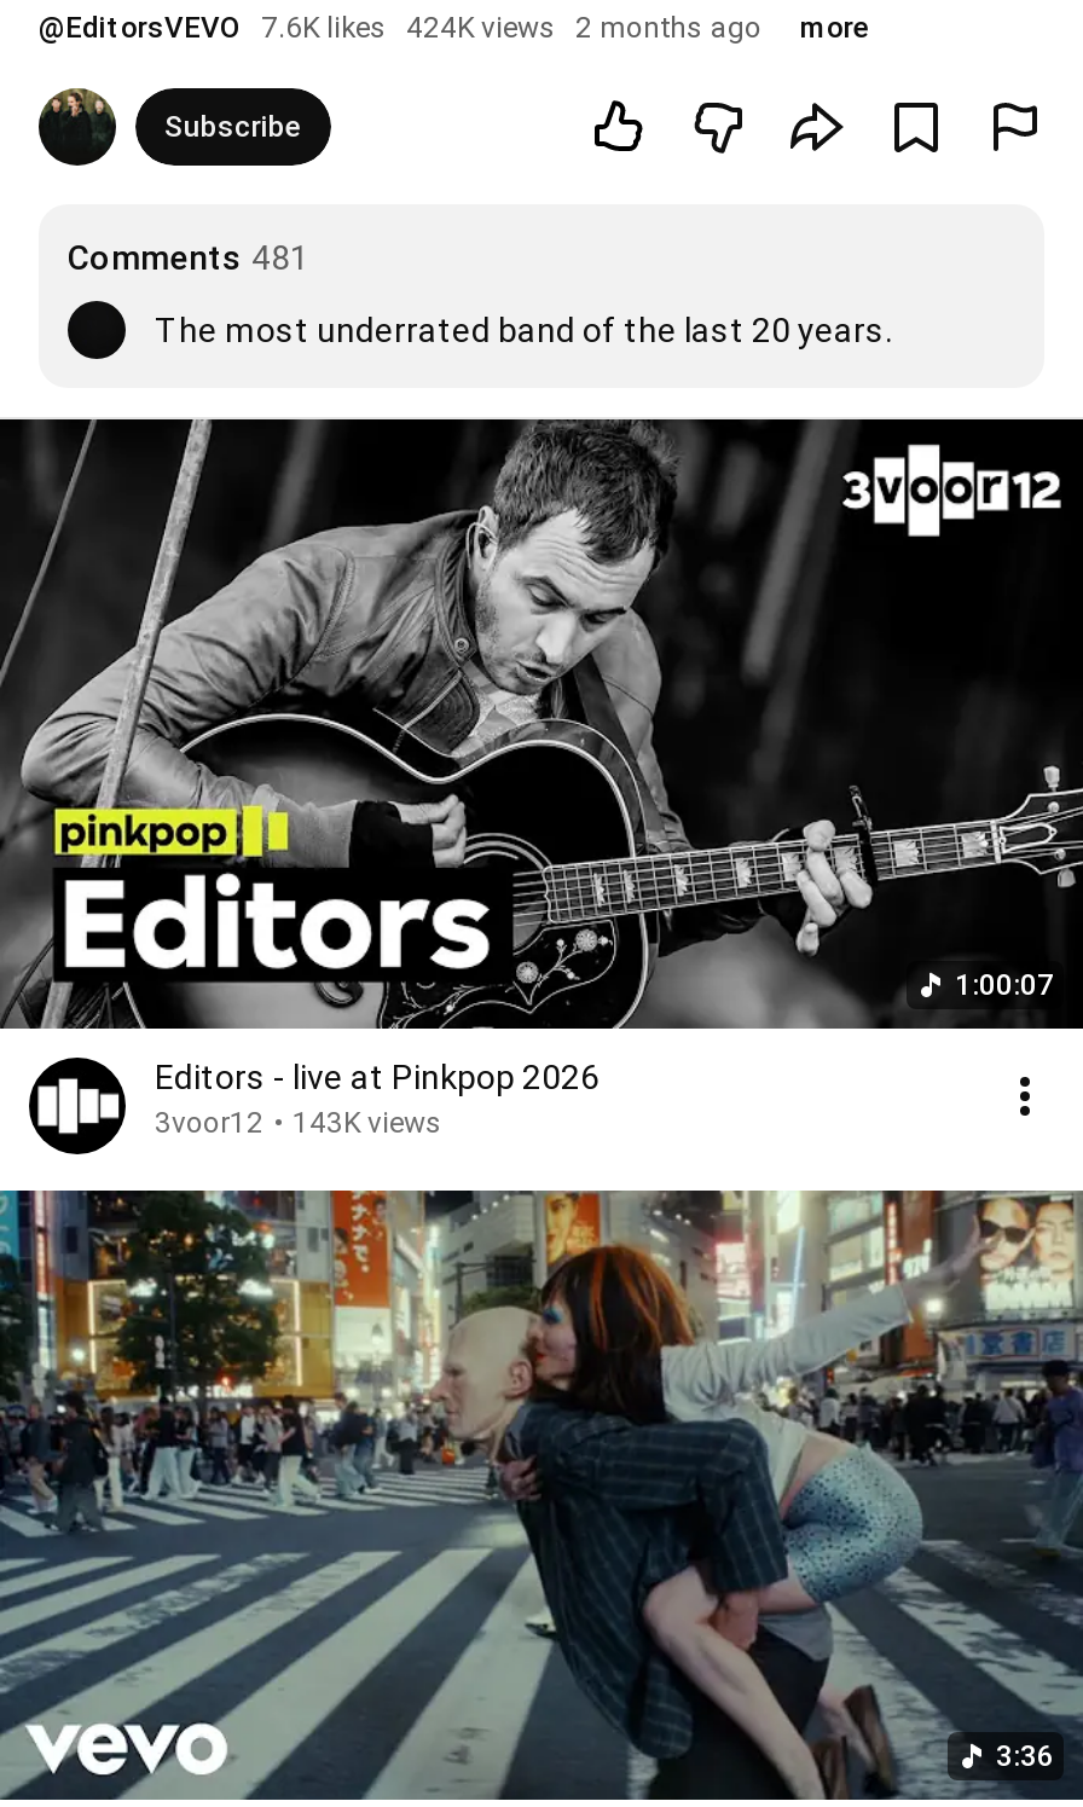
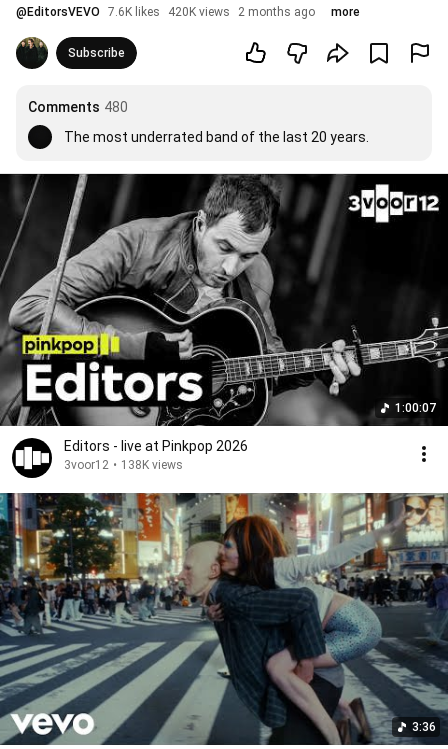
[39,11,761,45] @EditorsVEVO 7.6K likes 424K views 2 months ago -> [16,5,315,19] @EditorsVEVO 7.6K likes 420K views 2 months ago
[68,238,309,277] Comments 481 -> [28,99,128,115] Comments 480
[155,1106,442,1140] 3voor12 • 143K views -> [64,458,183,472] 3voor12 • 138K views

